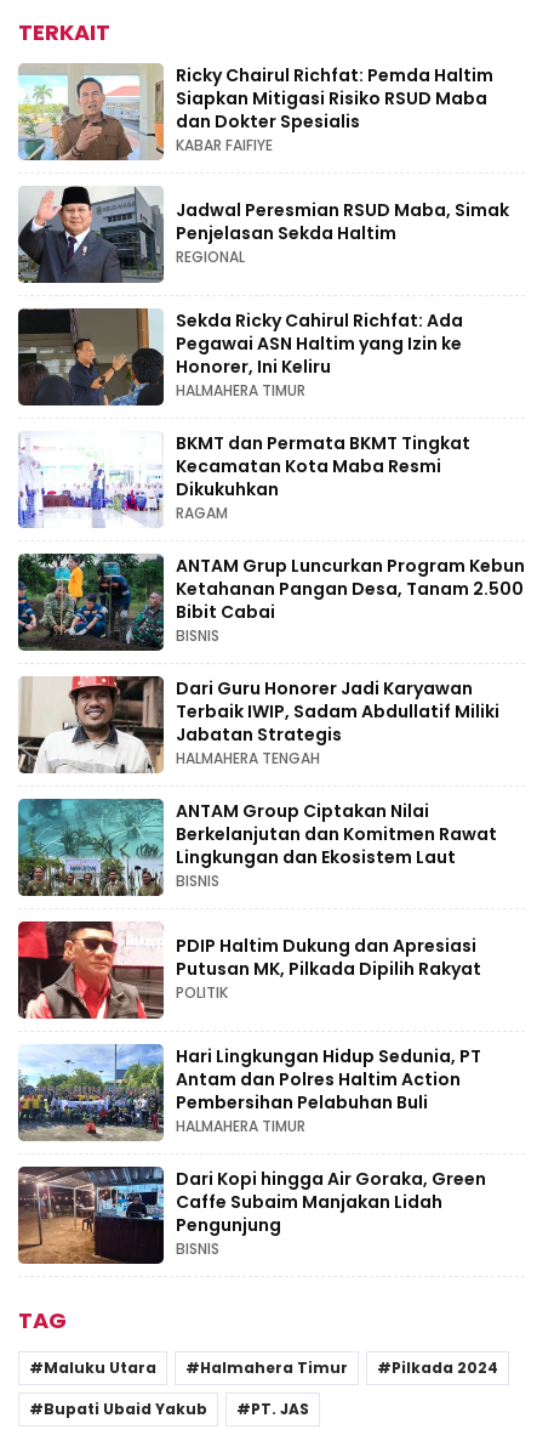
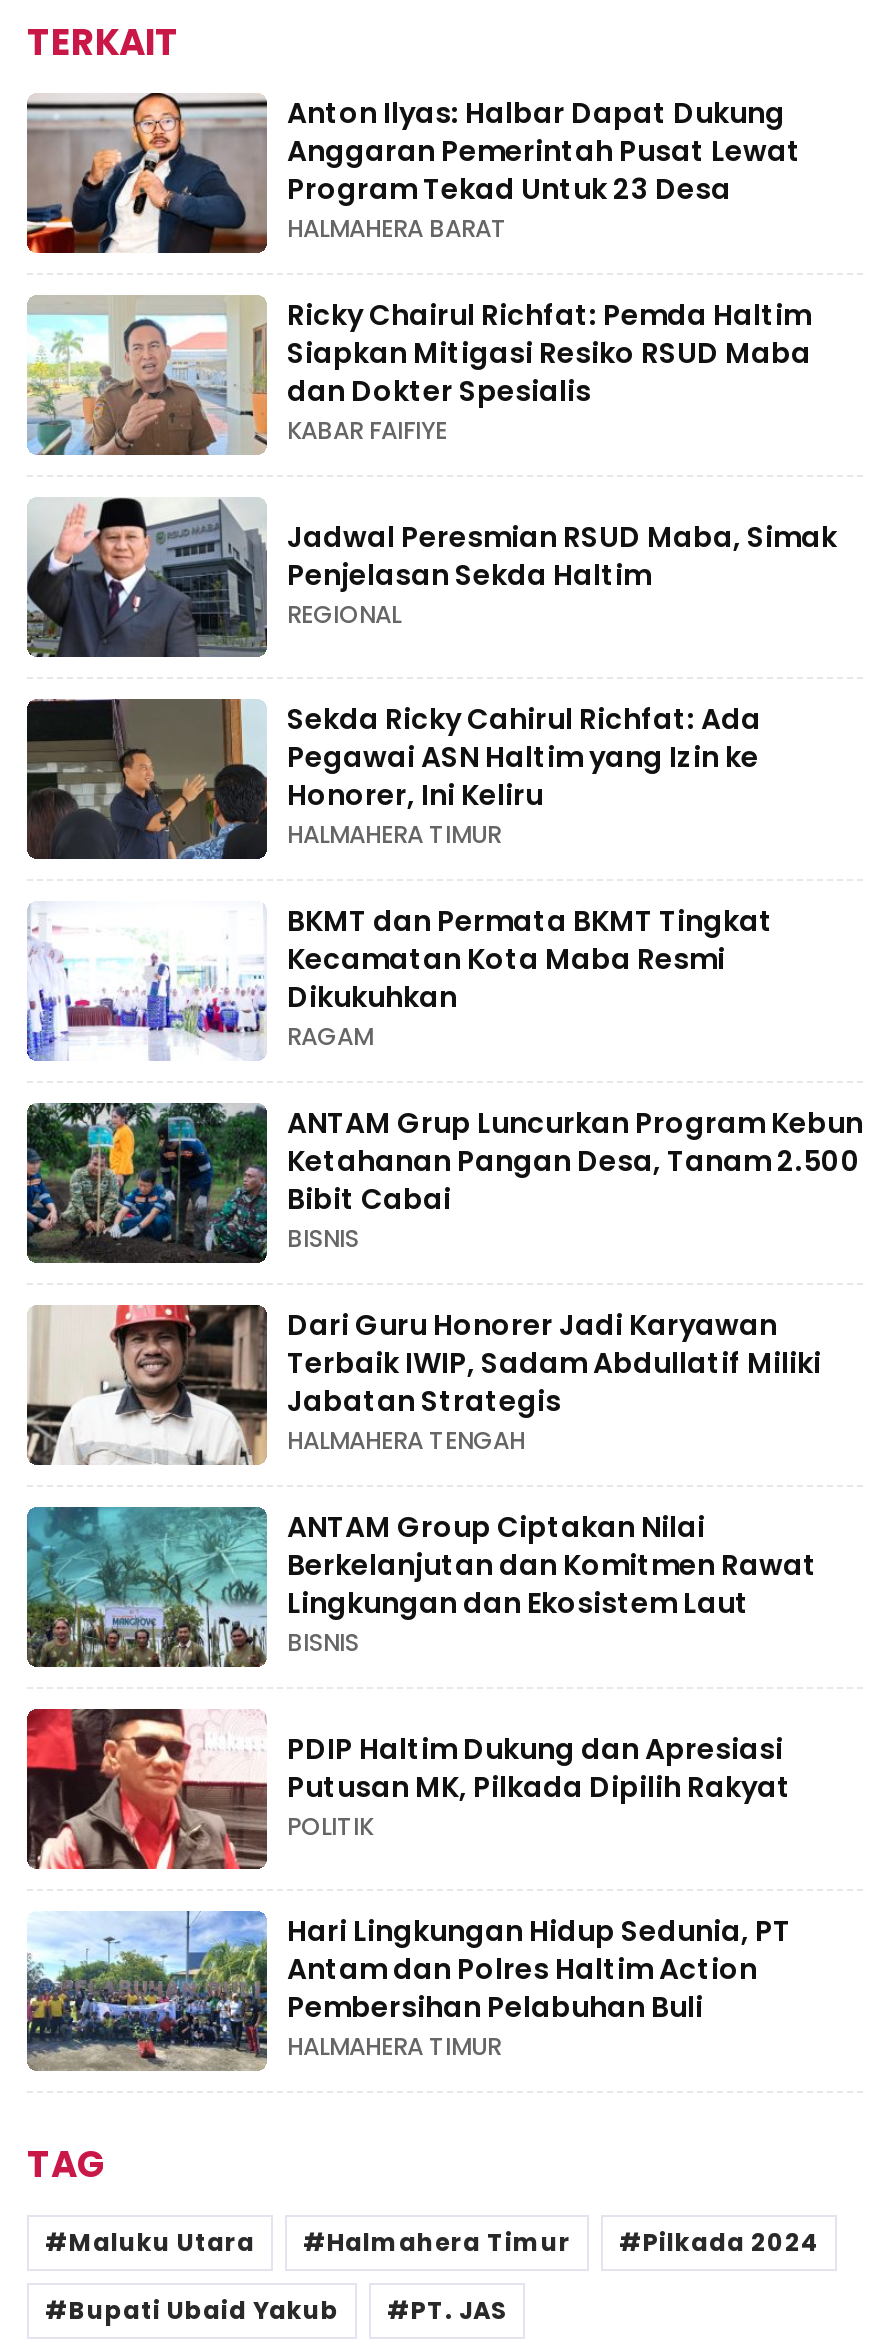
none -> [25,93,801,255] [image] | Anton Ilyas: Halbar Dapat Dukung | Anggaran Pemerintah Pusat Lewat | Program Tekad Untuk 23 Desa | HALMAHERA BARAT
moved [16,63,493,166] -> [23,295,811,465]: [image] | Ricky Chairul Richfat: Pemda Haltim
[176,86,487,111] Siapkan Mitigasi Risiko RSUD Maba -> [287,333,811,373] Siapkan Mitigasi Resiko RSUD Maba
moved [16,109,525,1136] -> [23,371,863,2063]: [image] | dan Dokter Spesialis | KABAR FAIFIYE | ... | Pembersihan Pelabuhan Buli | HALMAHERA TIMUR
[17,1165,486,1264] [image] | Dari Kopi hingga Air Goraka, Green | Caffe Subaim Manjakan Lidah | Pengunjung | BISNIS -> none

